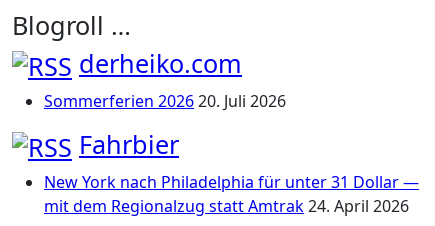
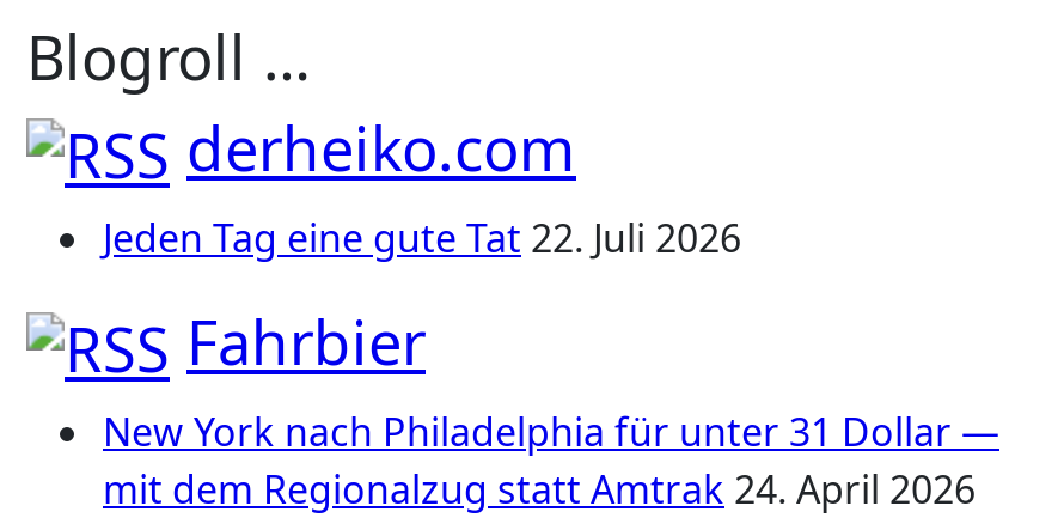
[44,90,286,112] Sommerferien 2026 20. Juli 2026 -> [103,211,741,264] Jeden Tag eine gute Tat 22. Juli 2026

